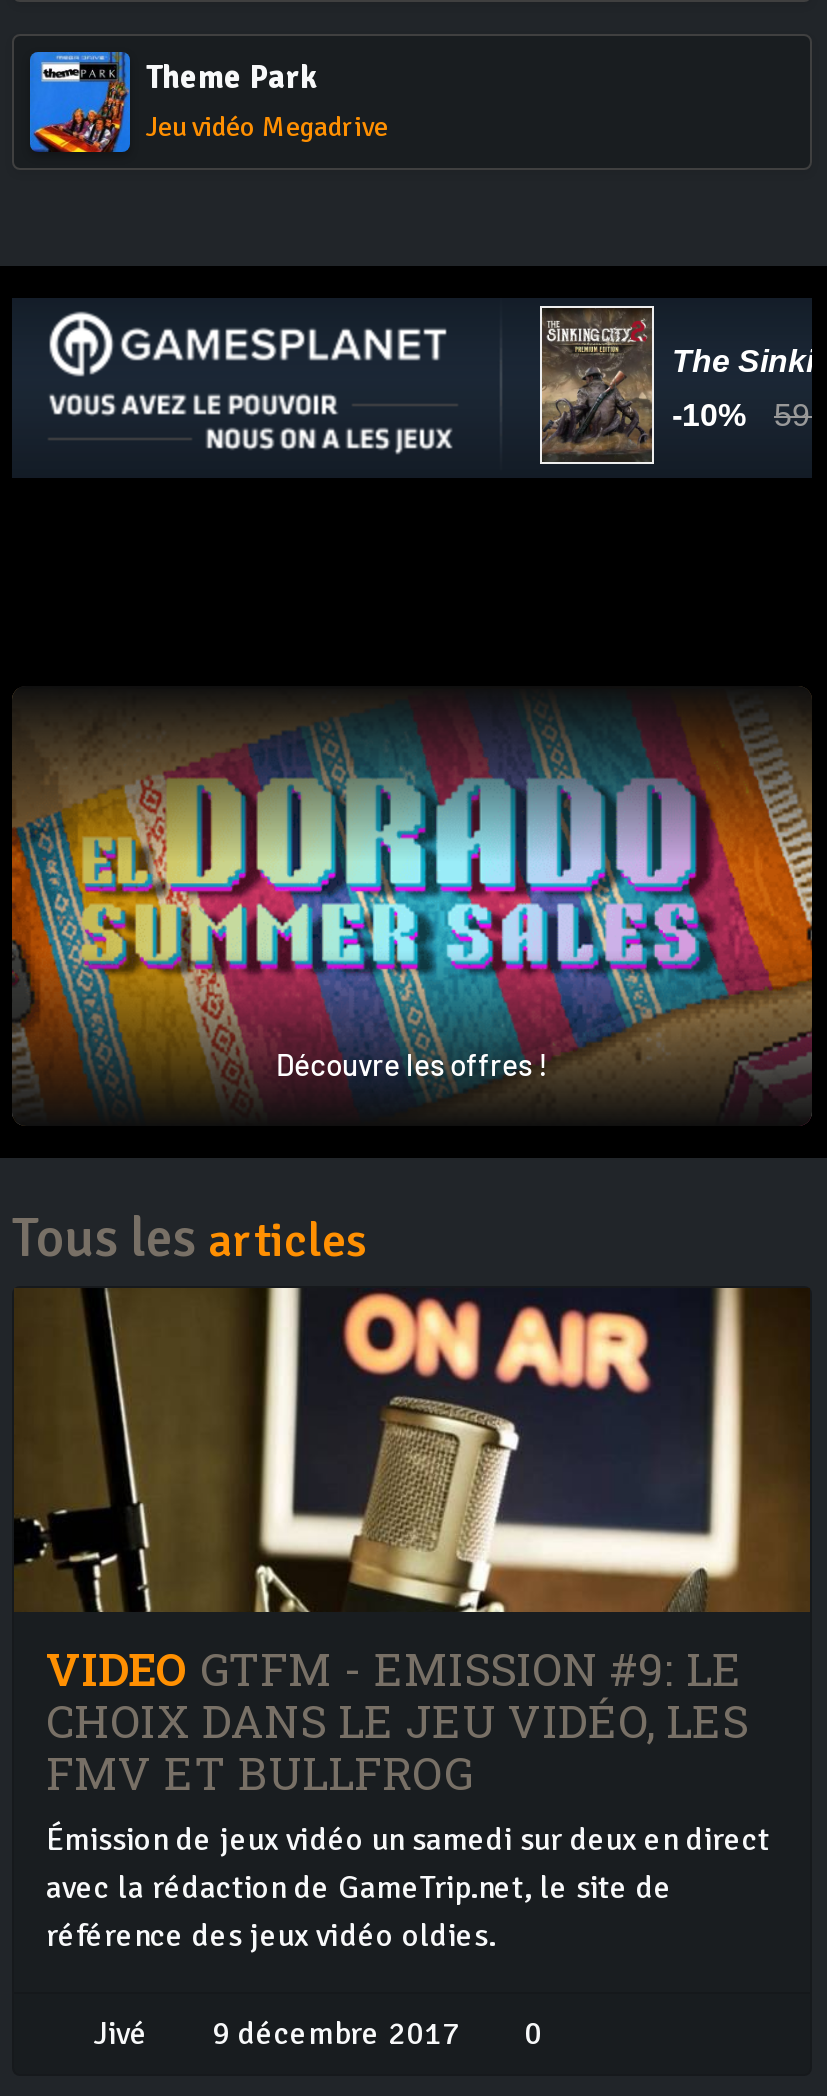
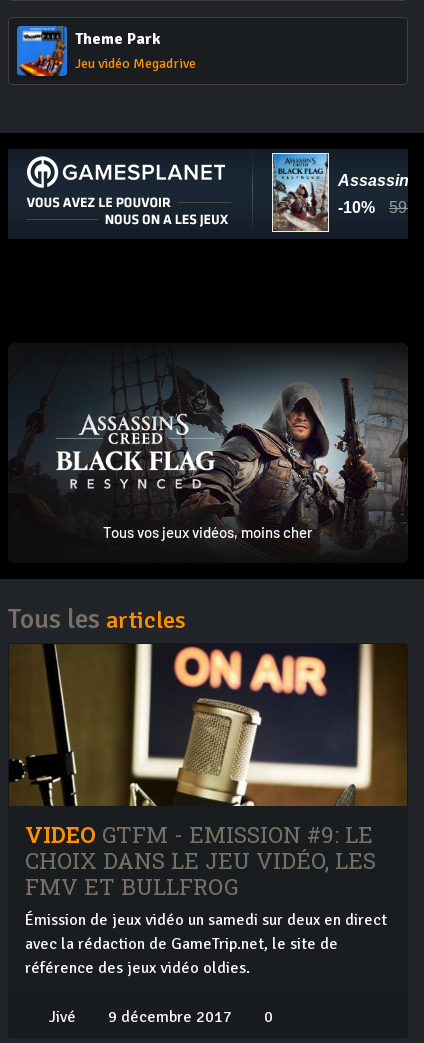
[540,306,654,464] [image] -> [272,153,329,232] [image]
[10,716,814,1098] [image] | Découvre les offres ! -> [8,359,408,547] [image] | Tous vos jeux vidéos, moins cher

